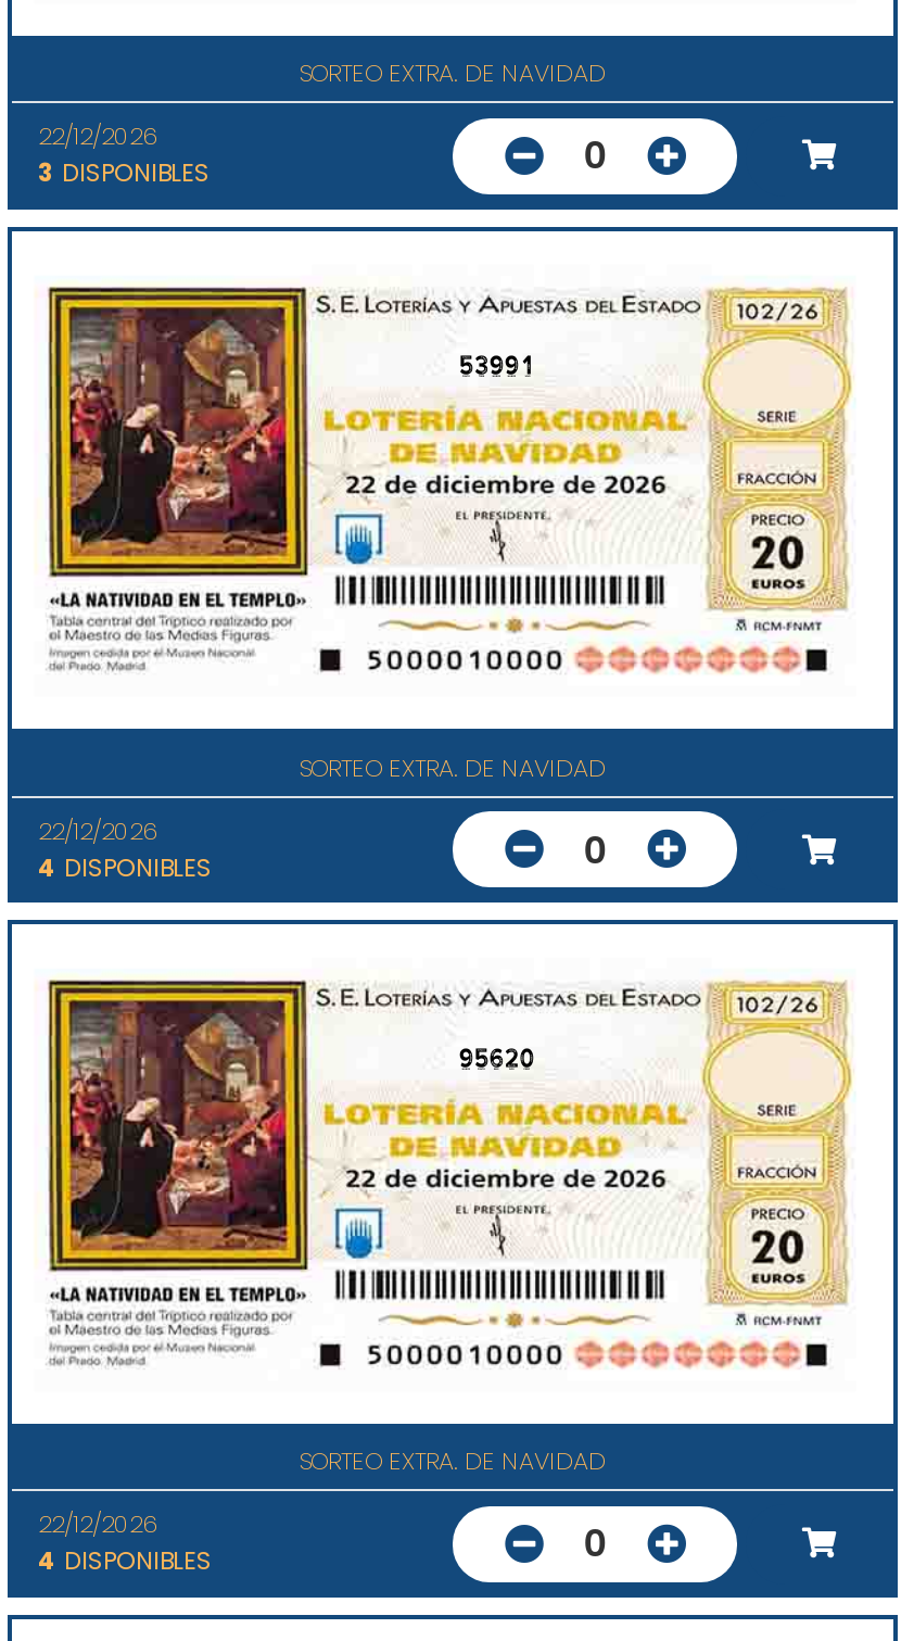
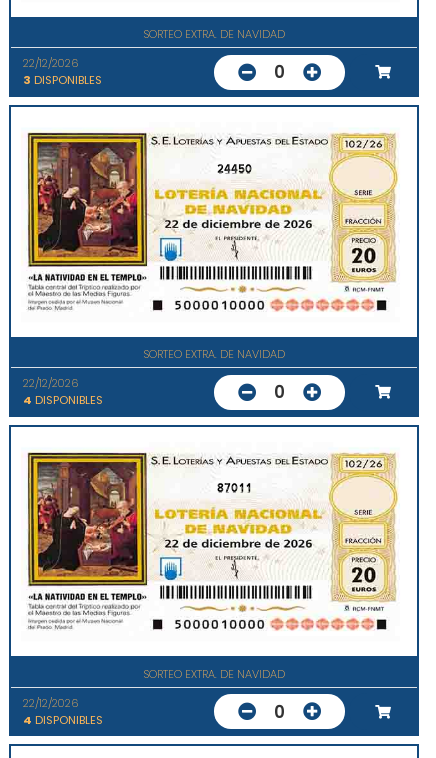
[459,349,535,383] 53991 -> [217,161,252,177] 24450
[459,1043,535,1077] 95620 -> [217,480,252,496] 87011

